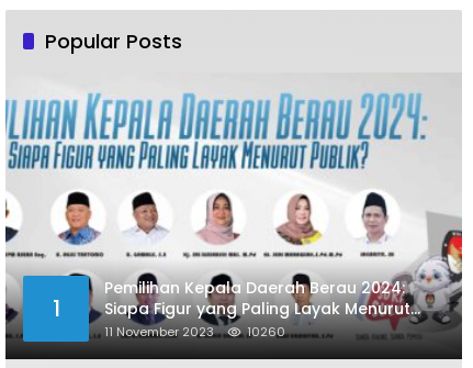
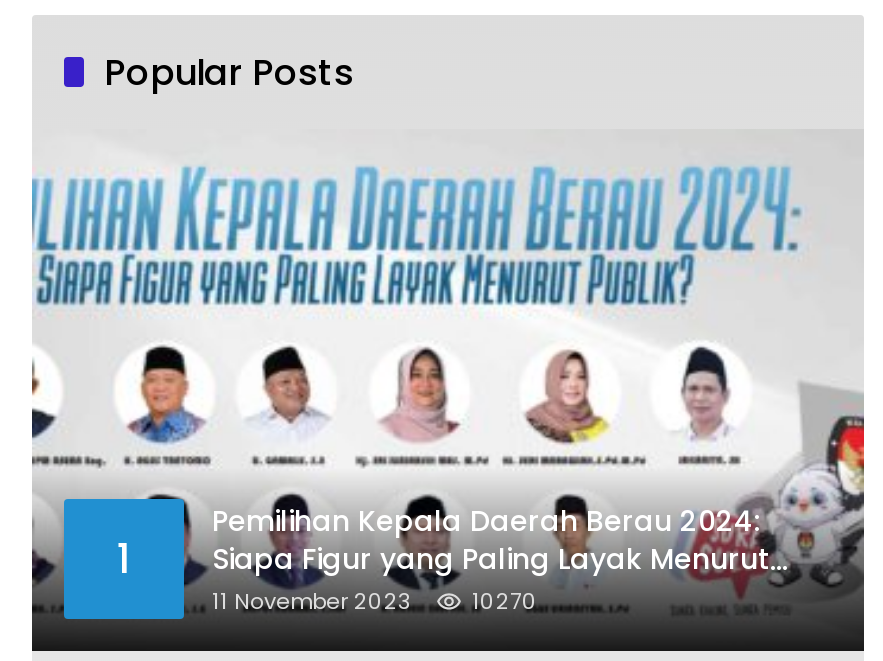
[247,323,285,341] 10260 -> [472,586,538,618] 10270

